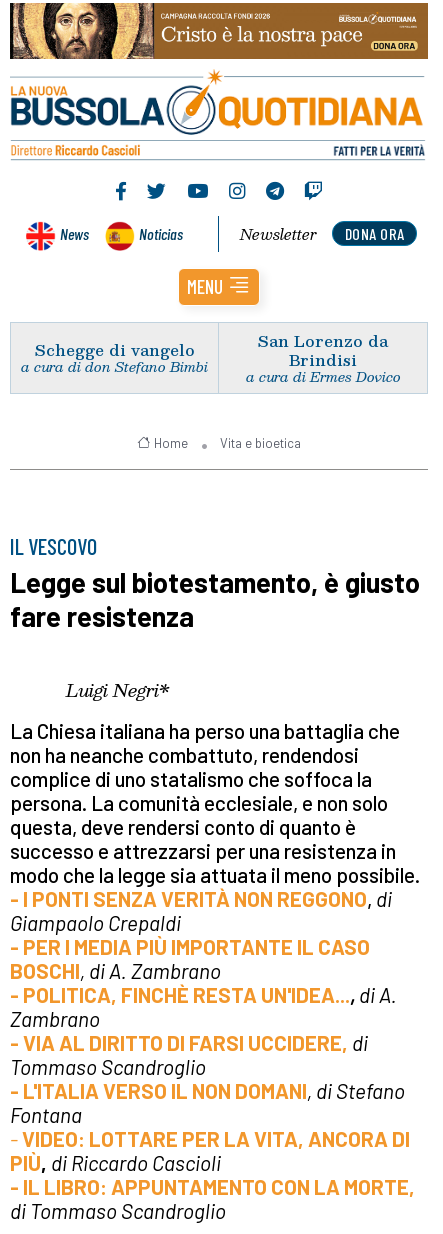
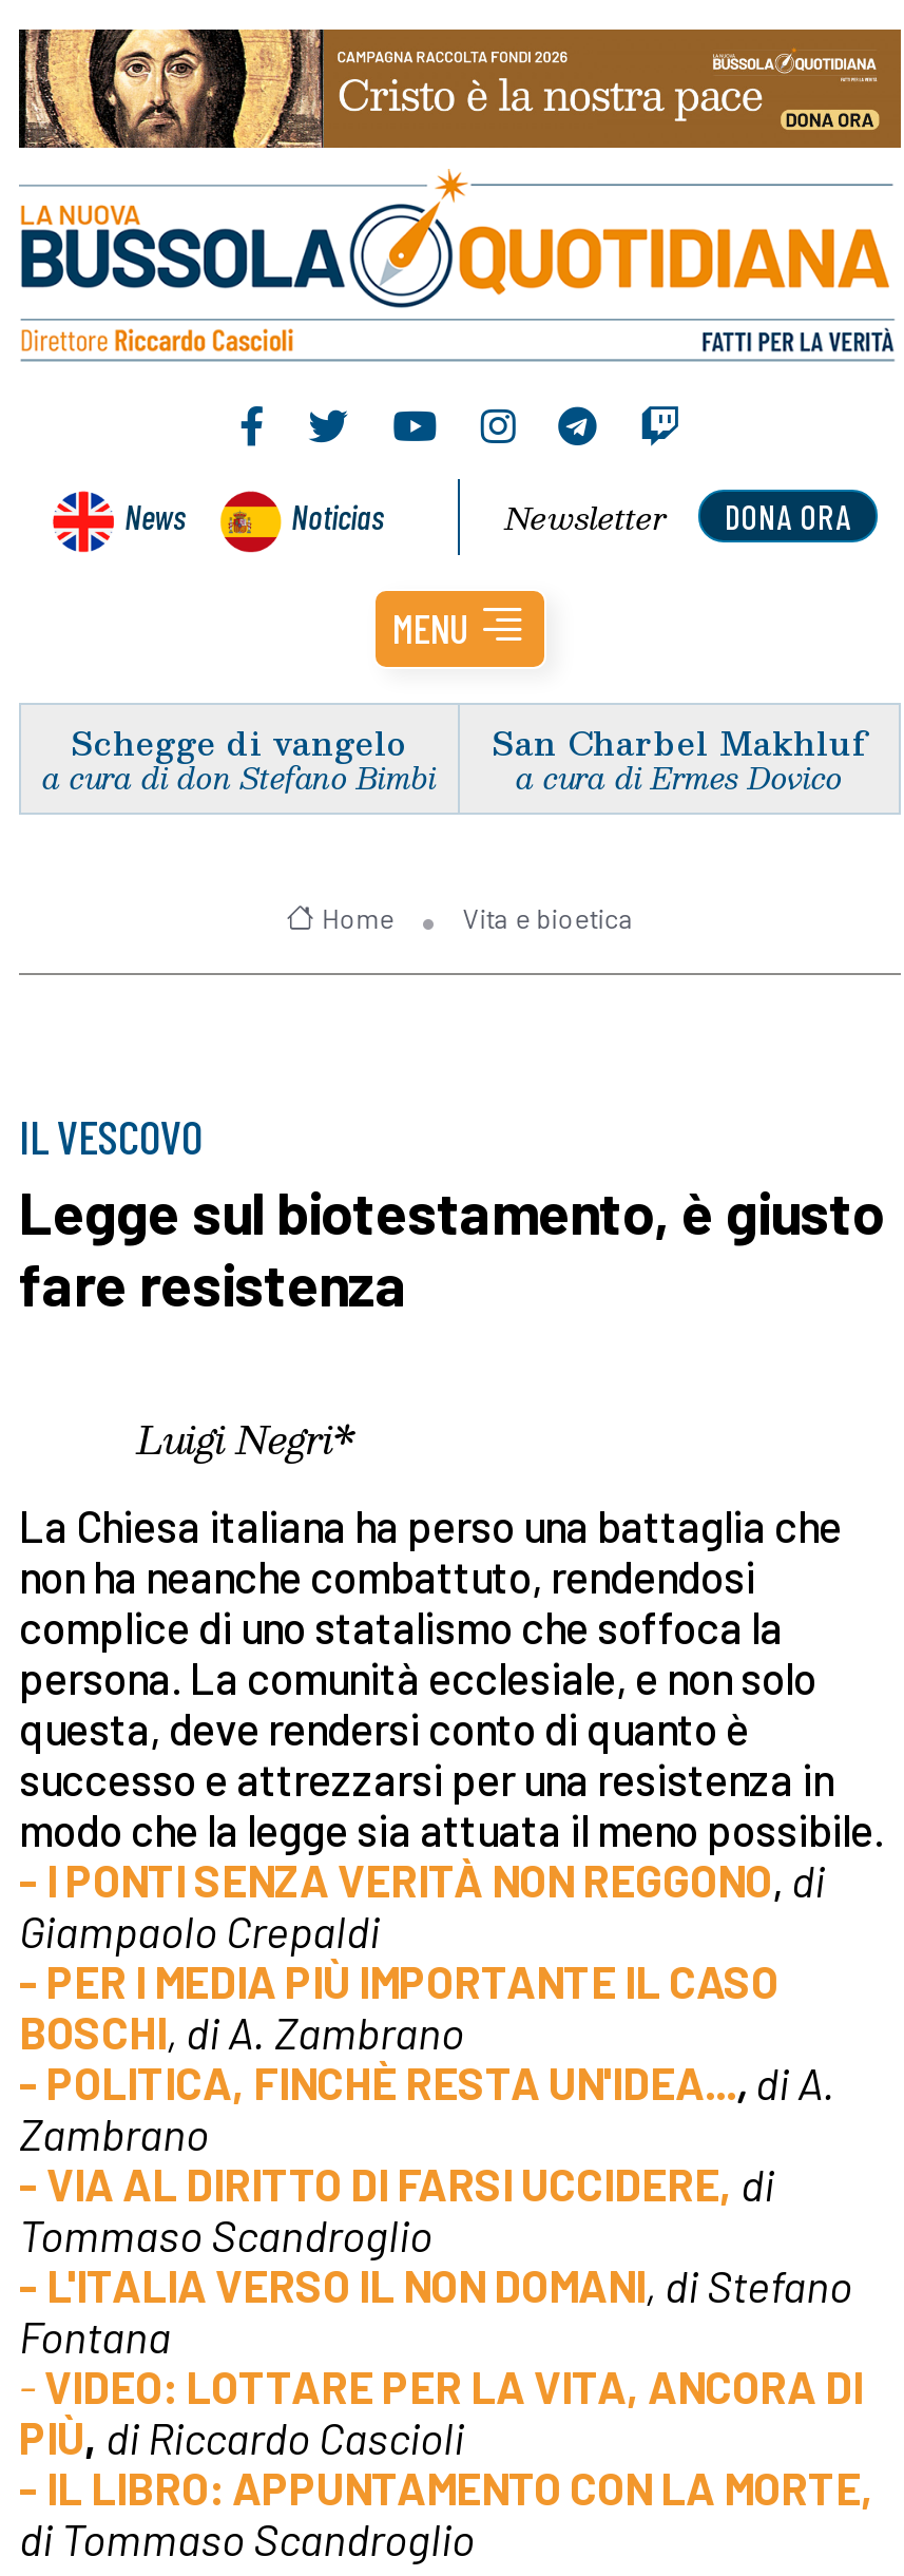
[258,328,388,372] San Lorenzo da | Brindisi -> [492,715,867,767] San Charbel Makhluf

